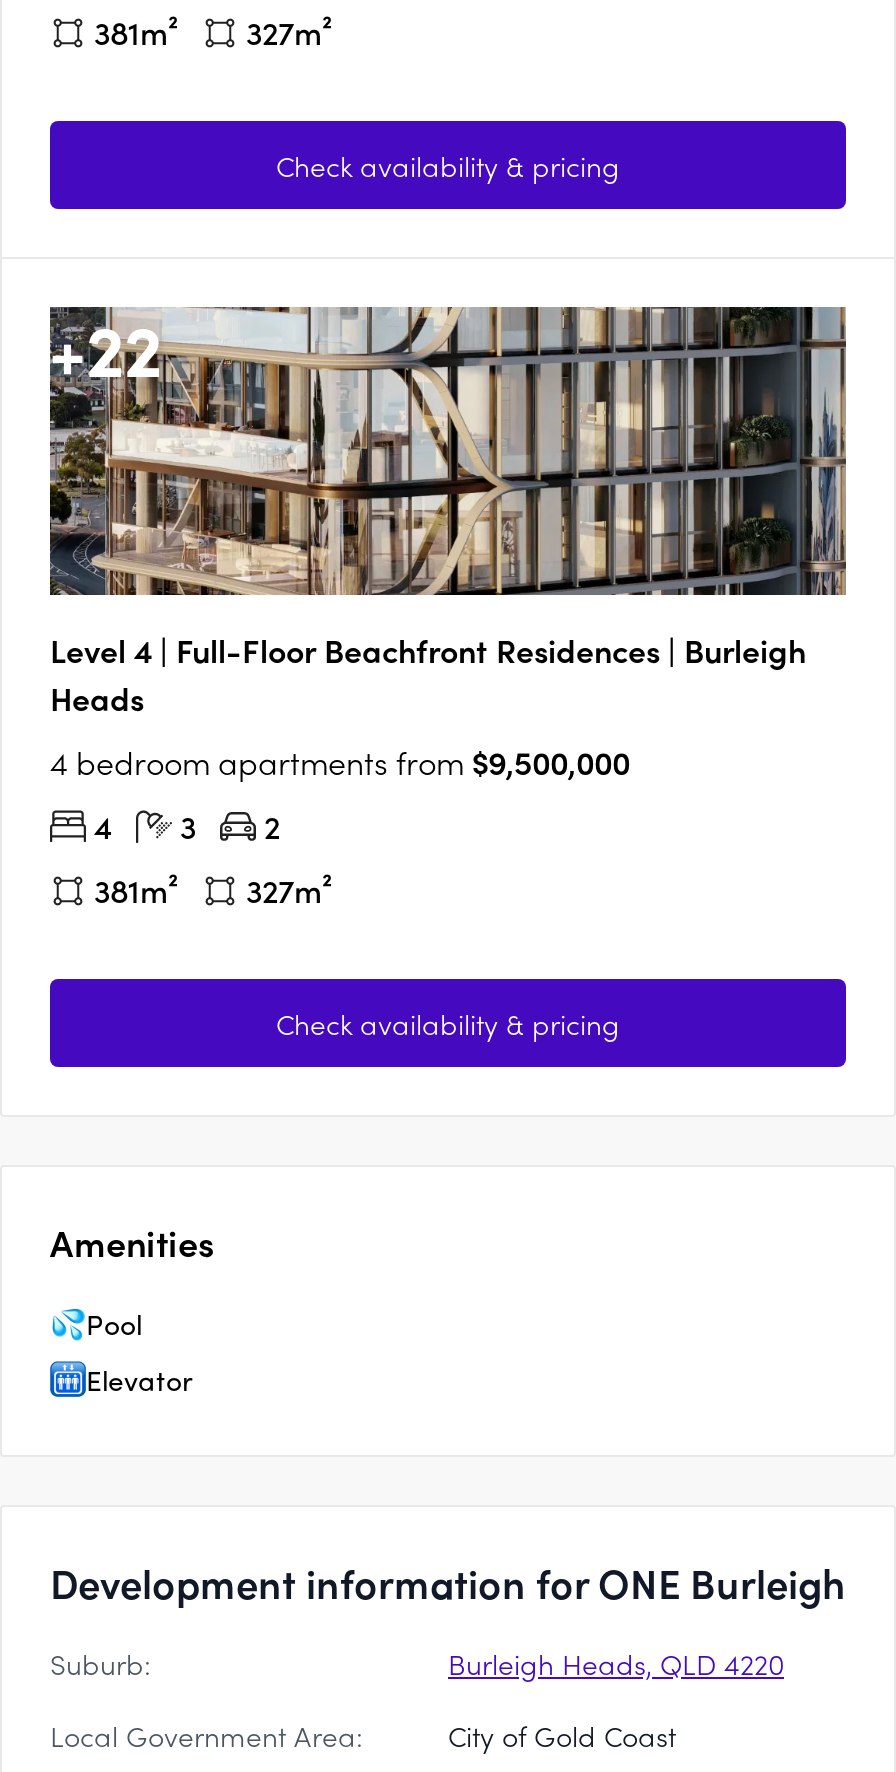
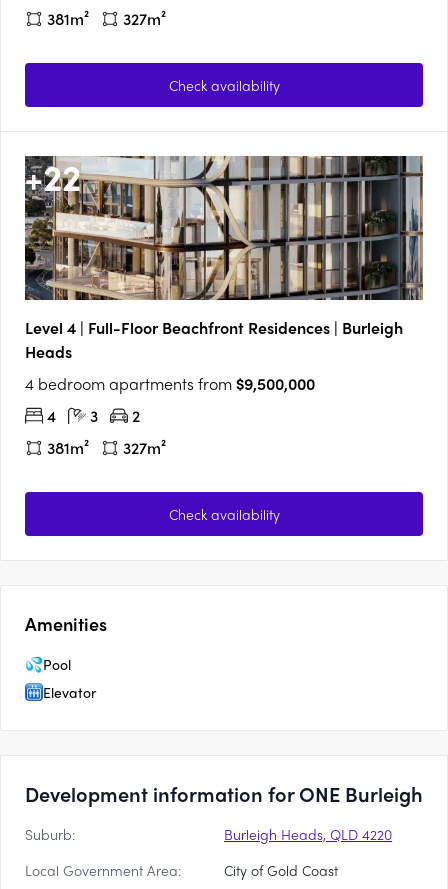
[276,145,620,185] Check availability & pricing -> [168,75,279,95] Check availability
[276,1003,620,1043] Check availability & pricing -> [168,504,279,524] Check availability

